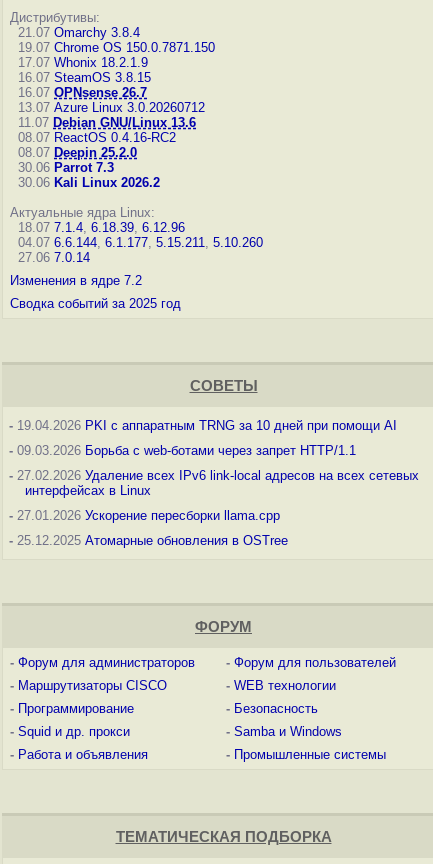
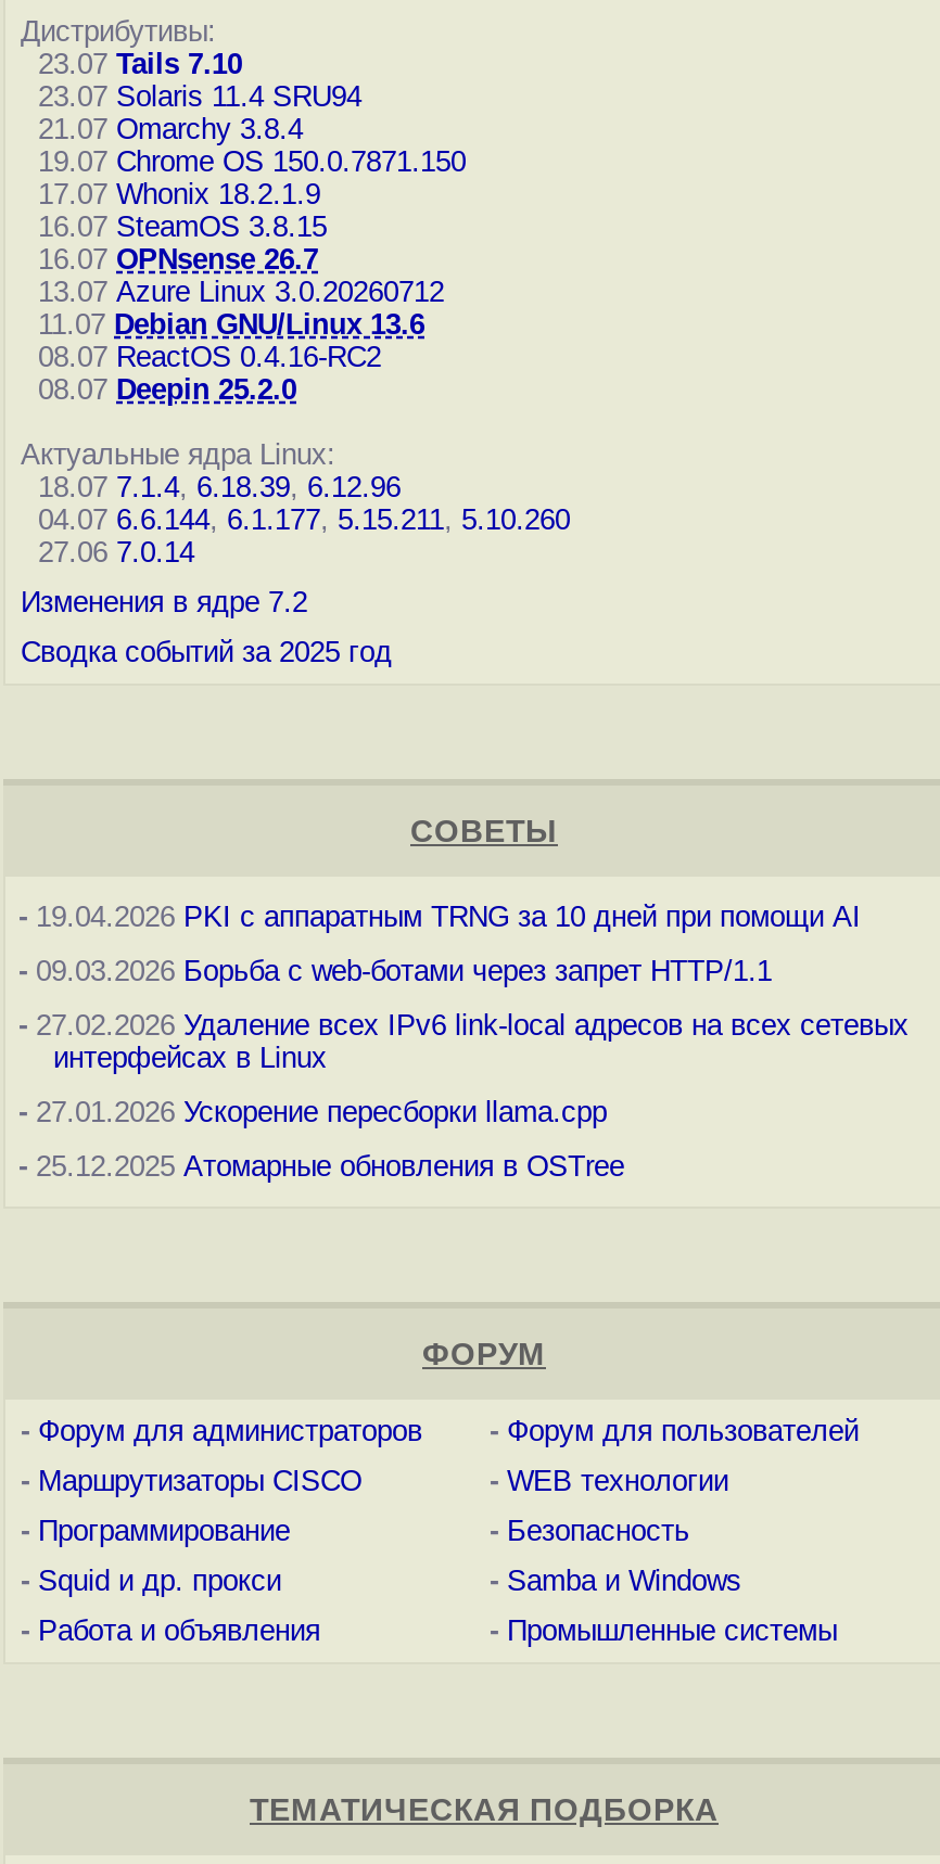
none -> [21,48,361,113] 23.07 Tails 7.10 | 23.07 Solaris 11.4 SRU94
moved [10,25,215,160] -> [21,113,466,406]: 21.07 Omarchy 3.8.4 | 19.07 Chrome OS 150.0.7871.150 | 17.07 Whonix 18.2.1.9 | ... | 08.07 ReactOS 0.4.16-RC2 | 08.07 Deepin 25.2.0
[10,160,160,190] 30.06 Parrot 7.3 | 30.06 Kali Linux 2026.2 -> none

